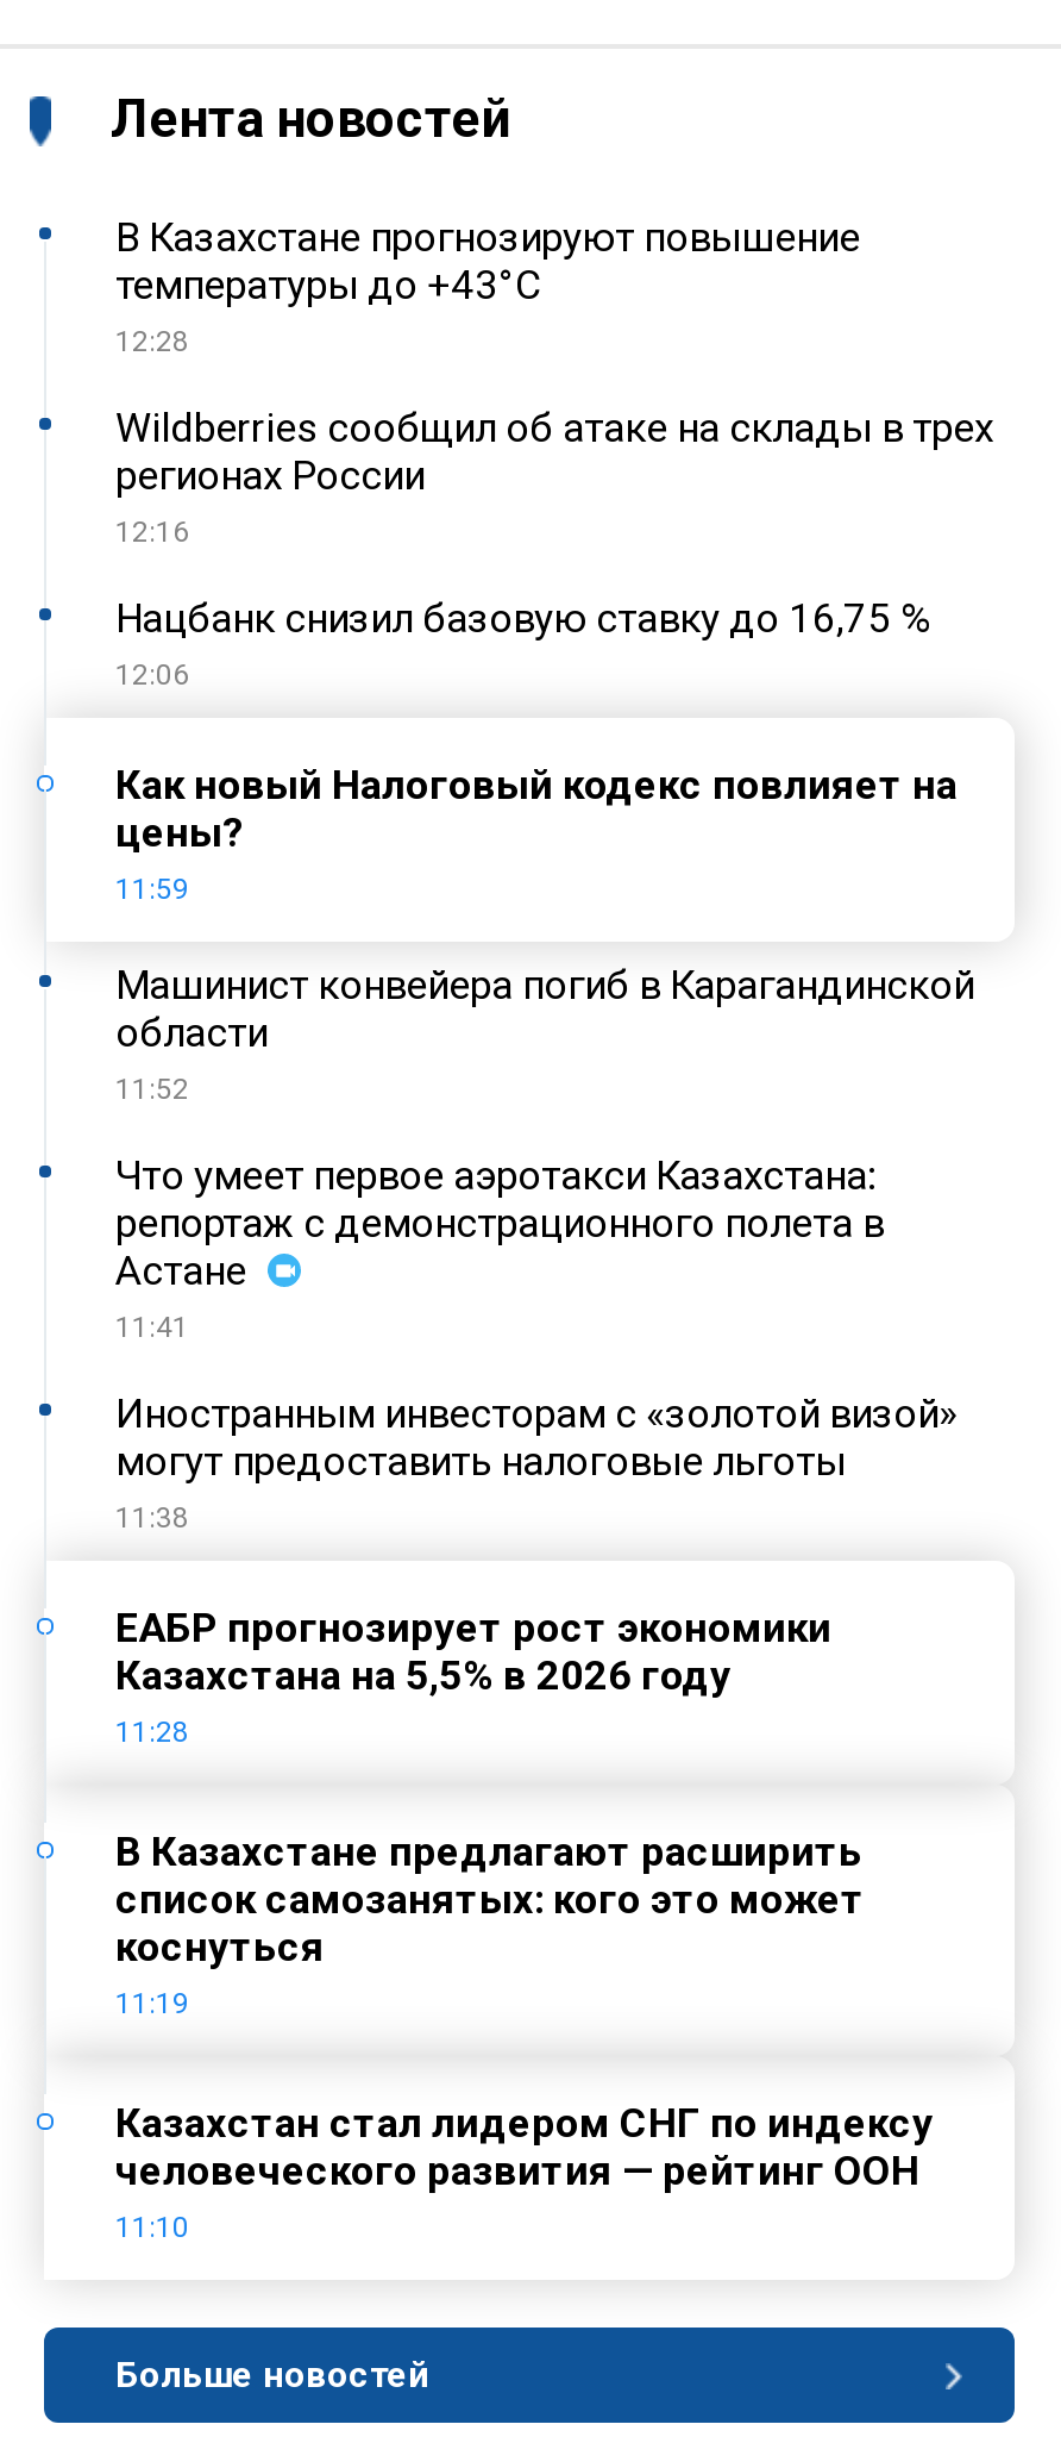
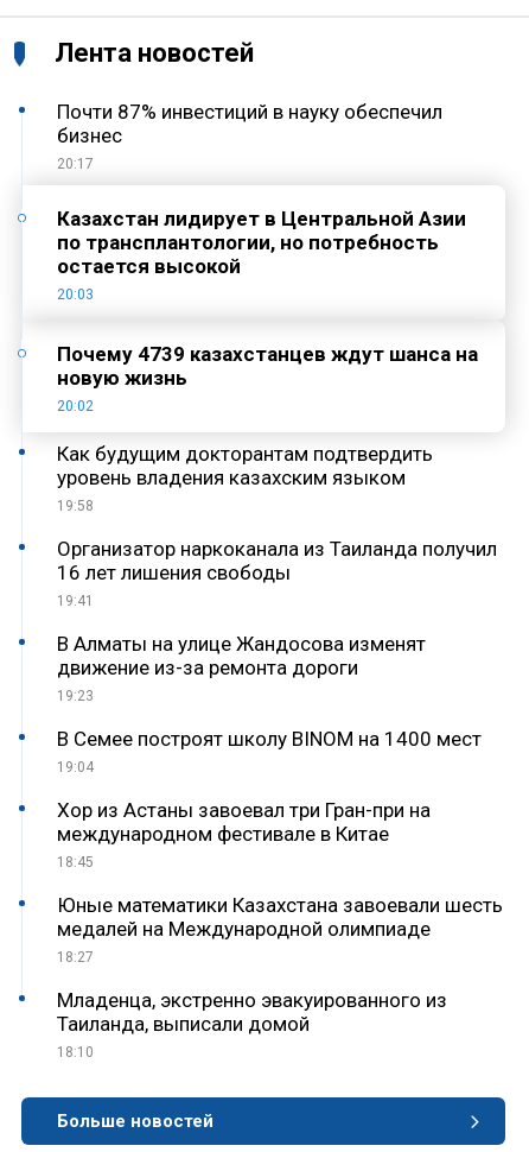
[115,214,860,359] В Казахстане прогнозируют повышение | температуры до +43°C | 12:28 -> [57,100,442,172] Почти 87% инвестиций в науку обеспечил | бизнес | 20:17
[115,404,993,549] Wildberries сообщил об атаке на склады в трех | регионах России | 12:16 -> [57,207,466,303] Казахстан лидирует в Центральной Азии | по трансплантологии, но потребность | остается высокой | 20:03
[115,595,931,692] Нацбанк снизил базовую ставку до 16,75 % | 12:06 -> [57,342,478,415] Почему 4739 казахстанцев ждут шанса на | новую жизнь | 20:02
[115,761,958,906] Как новый Налоговый кодекс повлияет на | цены? | 11:59 -> [57,442,433,514] Как будущим докторантам подтвердить | уровень владения казахским языком | 19:58
[115,961,974,1106] Машинист конвейера погиб в Карагандинской | области | 11:52 -> [57,537,497,609] Организатор наркоканала из Таиланда получил | 16 лет лишения свободы | 19:41
[115,1152,884,1345] Что умеет первое аэротакси Казахстана: | репортаж с демонстрационного полета в | Астане | 11:41 -> [57,632,426,705] В Алматы на улице Жандосова изменят | движение из-за ремонта дороги | 19:23
[115,1390,958,1535] Иностранным инвесторам с «золотой визой» | могут предоставить налоговые льготы | 11:38 -> [57,727,482,776] В Семее построят школу BINOM на 1400 мест | 19:04
[115,1604,831,1749] ЕАБР прогнозирует рост экономики | Казахстана на 5,5% в 2026 году | 11:28 -> [57,798,431,871] Хор из Астаны завоевал три Гран-при на | международном фестивале в Китае | 18:45
[115,1828,865,2021] В Казахстане предлагают расширить | список самозанятых: кого это может | коснуться | 11:19 -> [57,893,503,966] Юные математики Казахстана завоевали шесть | медалей на Международной олимпиаде | 18:27
[115,2099,934,2245] Казахстан стал лидером СНГ по индексу | человеческого развития — рейтинг ООН | 11:10 -> [57,988,447,1061] Младенца, экстренно эвакуированного из | Таиланда, выписали домой | 18:10

